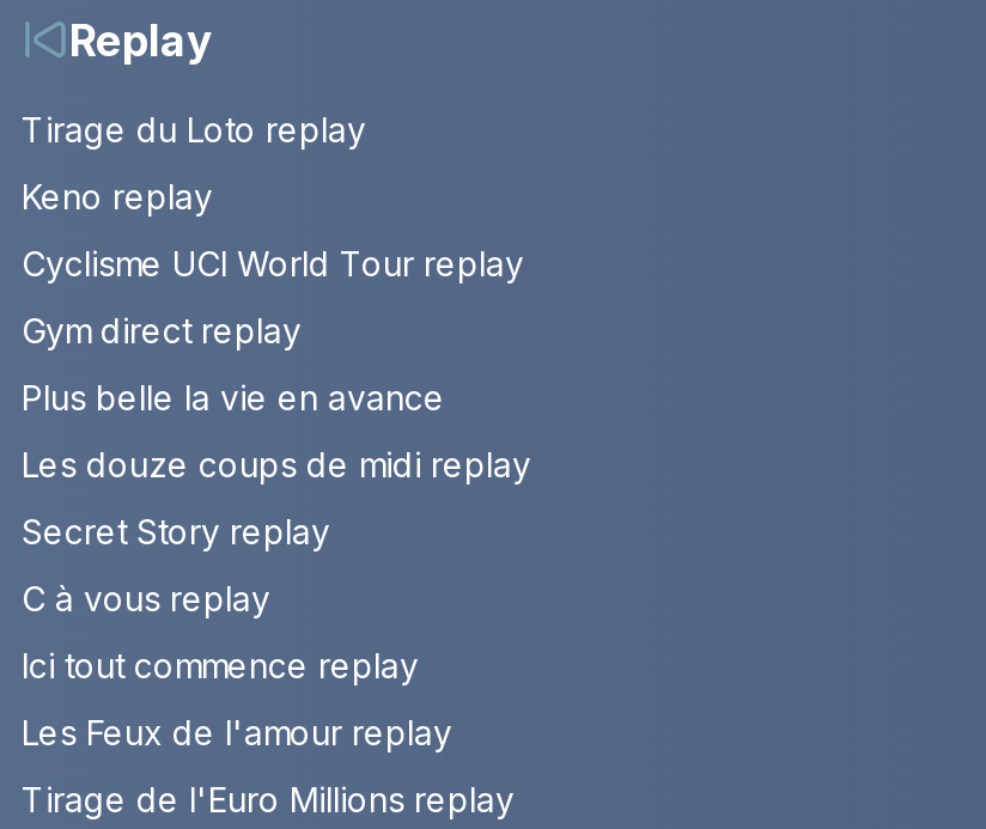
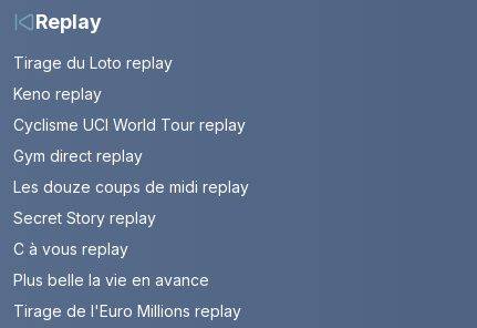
moved [22,376,445,417] -> [13,270,209,289]: Plus belle la vie en avance
[22,644,452,751] Ici tout commence replay | Les Feux de l'amour replay -> none

